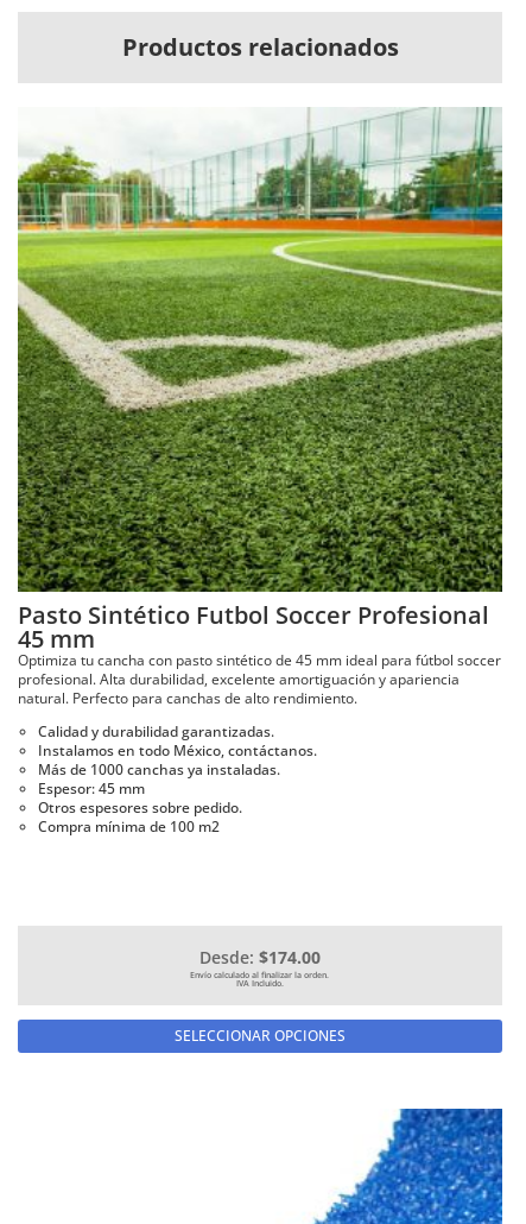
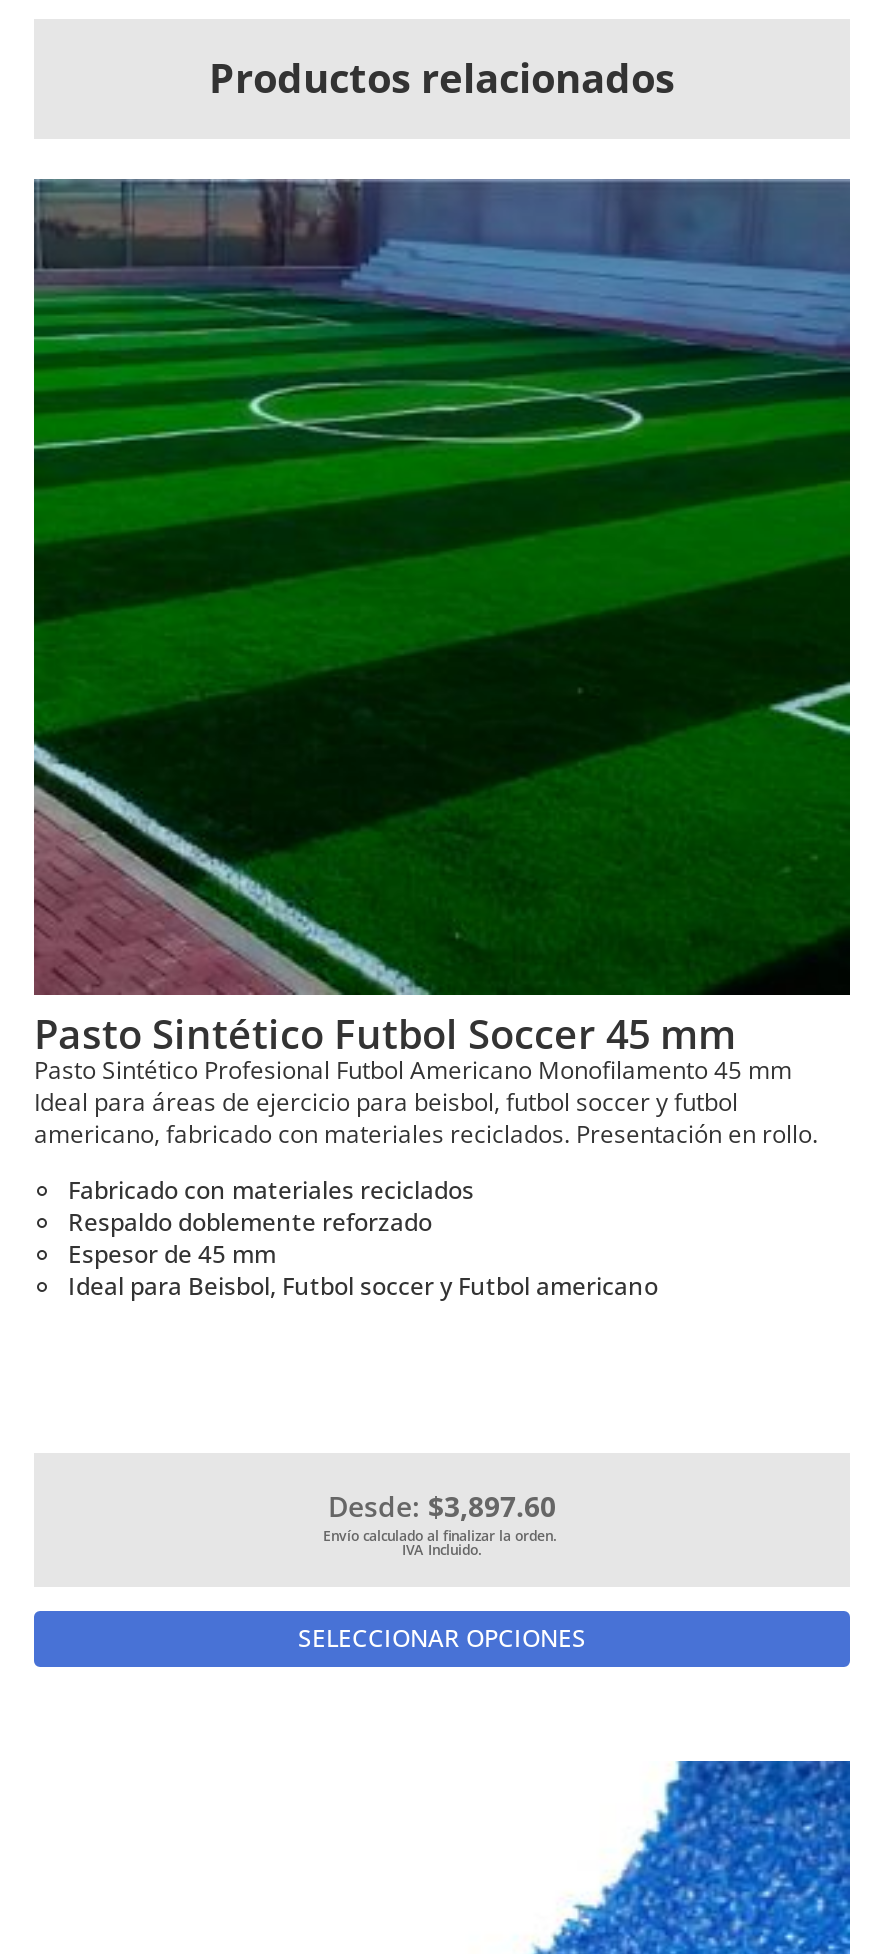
[17,107,503,591] [image] -> [32,178,852,888] [image]
[18,599,501,709] Pasto Sintético Futbol Soccer Profesional | 45 mm | Optimiza tu cancha con pasto sintético de 45 mm ideal para fútbol soccer | profesional. Alta durabilidad, excelente amortiguación y apariencia | natural. Perfecto para canchas de alto rendimiento. -> [34,1007,818,1151] Pasto Sintético Futbol Soccer 45 mm | Pasto Sintético Profesional Futbol Americano Monofilamento 45 mm | Ideal para áreas de ejercicio para beisbol, futbol soccer y futbol | americano, fabricado con materiales reciclados. Presentación en rollo.
[38,722,317,837] Calidad y durabilidad garantizadas. | Instalamos en todo México, contáctanos. | Más de 1000 canchas ya instaladas. | Espesor: 45 mm | Otros espesores sobre pedido. | Compra mínima de 100 m2 -> [68,1173,658,1303] Fabricado con materiales reciclados | Respaldo doblemente reforzado | Espesor de 45 mm | Ideal para Beisbol, Futbol soccer y Futbol americano
[199,946,321,969] Desde: $174.00 -> [328,1487,556,1525] Desde: $3,897.60

